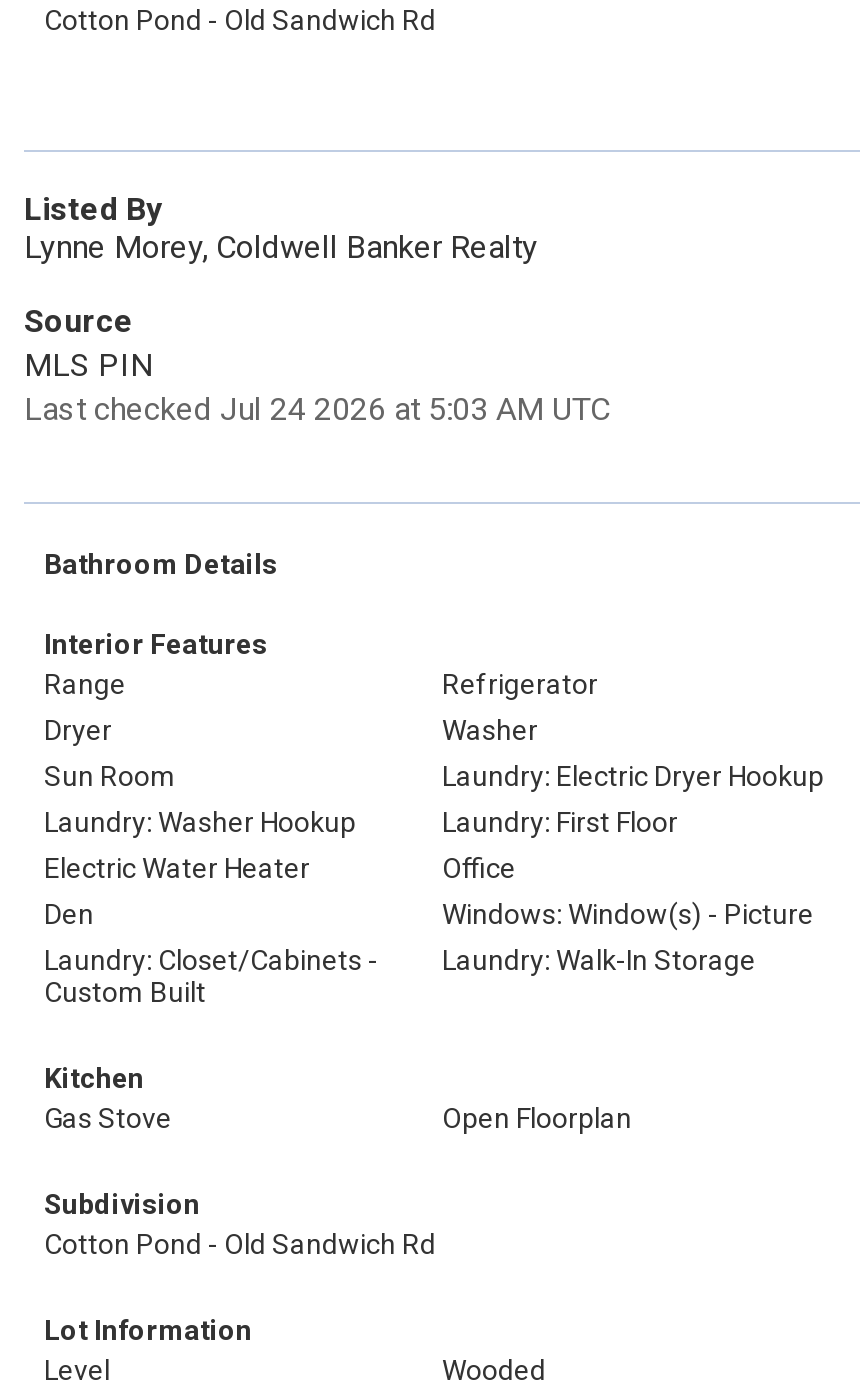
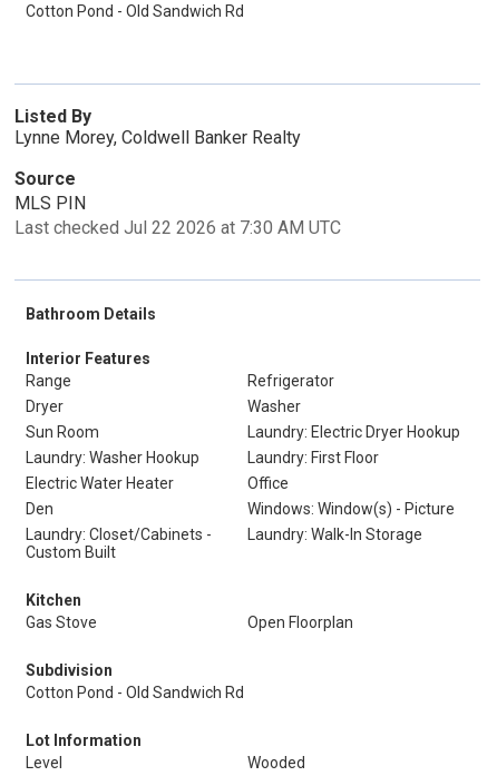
[24,390,610,428] Last checked Jul 24 2026 at 5:03 AM UTC -> [14,217,341,238] Last checked Jul 22 2026 at 7:30 AM UTC

